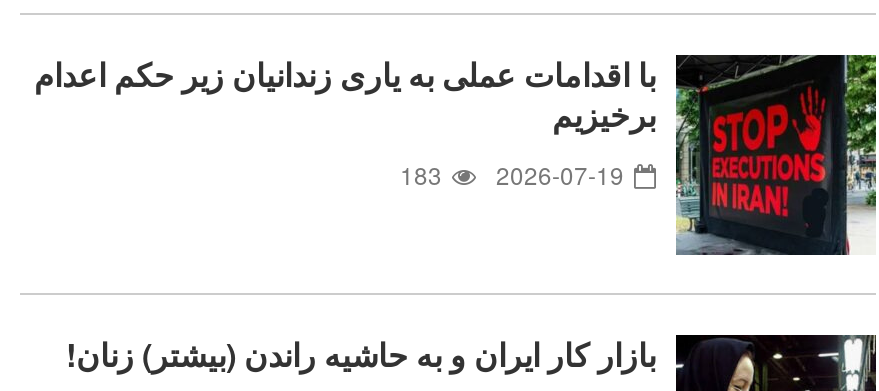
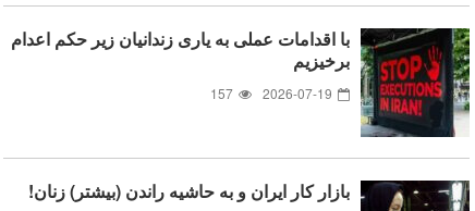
[400,157,624,191] 183 2026-07-19 -> [210,84,332,102] 157 2026-07-19

